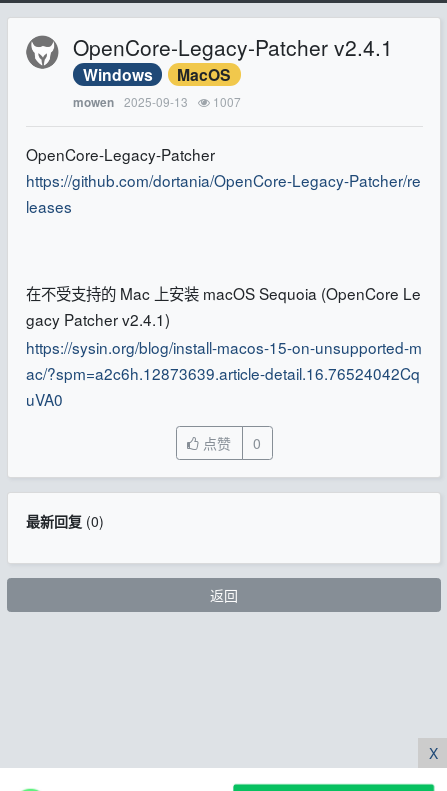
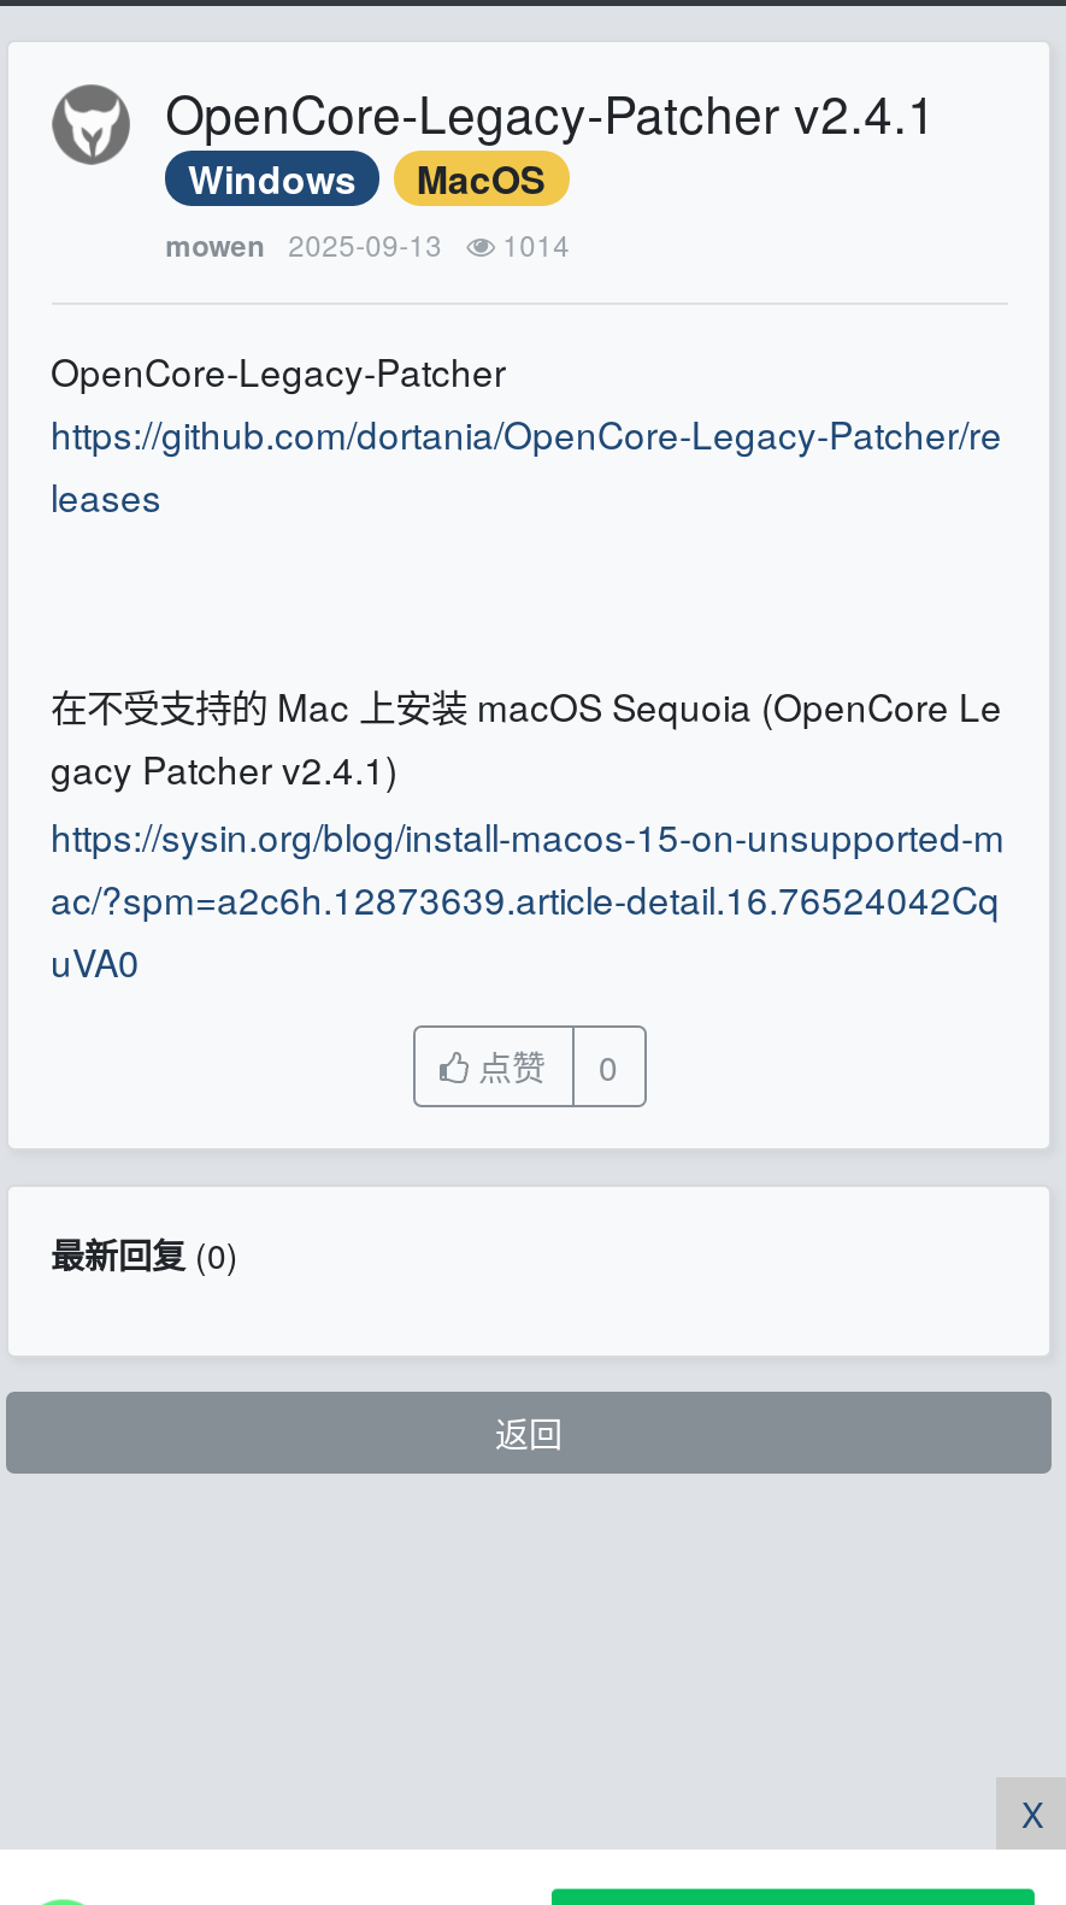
[73,93,241,111] mowen 2025-09-13 1007 -> [165,223,570,267] mowen 2025-09-13 1014

